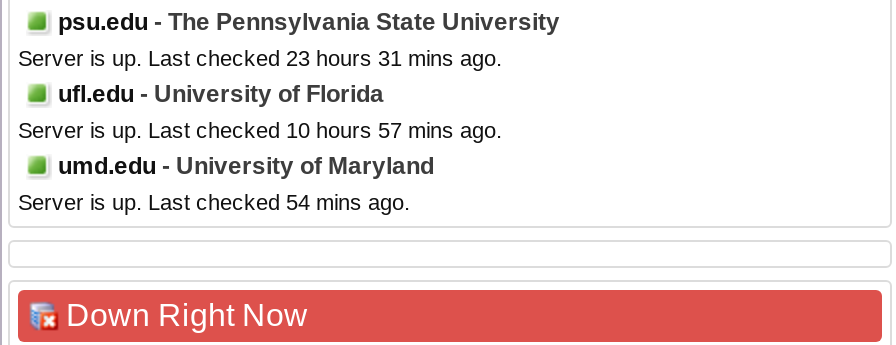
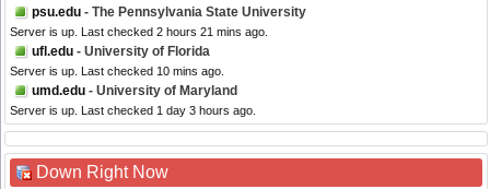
[18,46,502,70] Server is up. Last checked 23 hours 31 mins ago. -> [10,25,268,38] Server is up. Last checked 2 hours 21 mins ago.
[18,118,502,142] Server is up. Last checked 10 hours 57 mins ago. -> [10,64,224,78] Server is up. Last checked 10 mins ago.
[18,190,410,214] Server is up. Last checked 54 mins ago. -> [10,104,256,117] Server is up. Last checked 1 day 3 hours ago.

